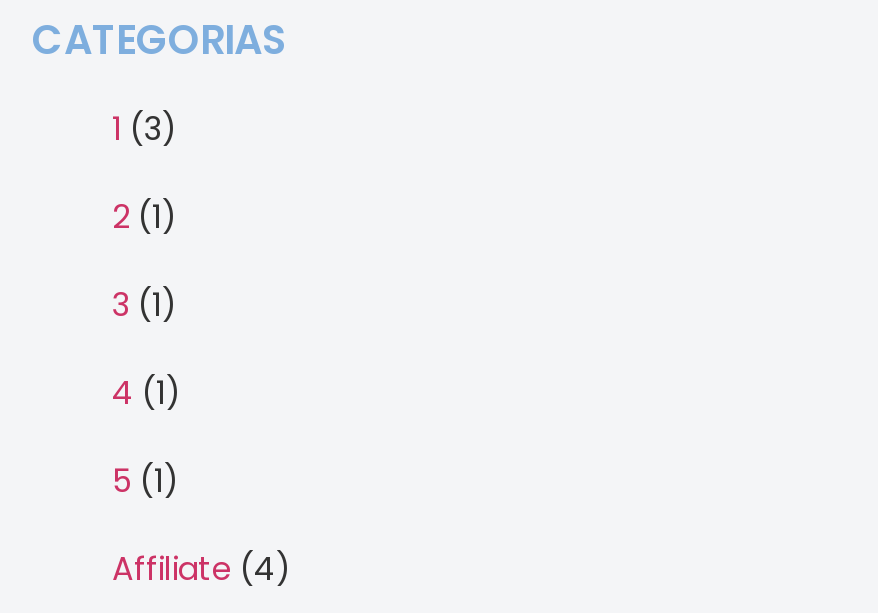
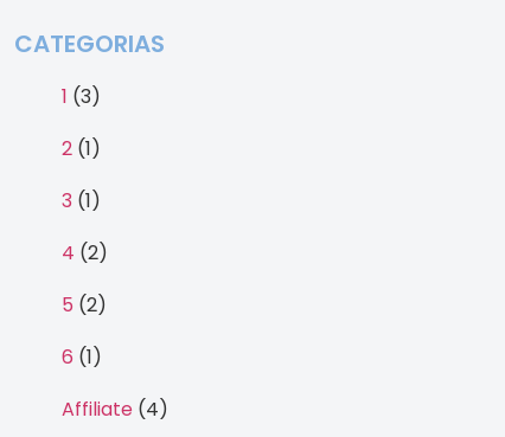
[112,370,182,504] 4 (1) | 5 (1) -> [62,239,108,371] 4 (2) | 5 (2) | 6 (1)

